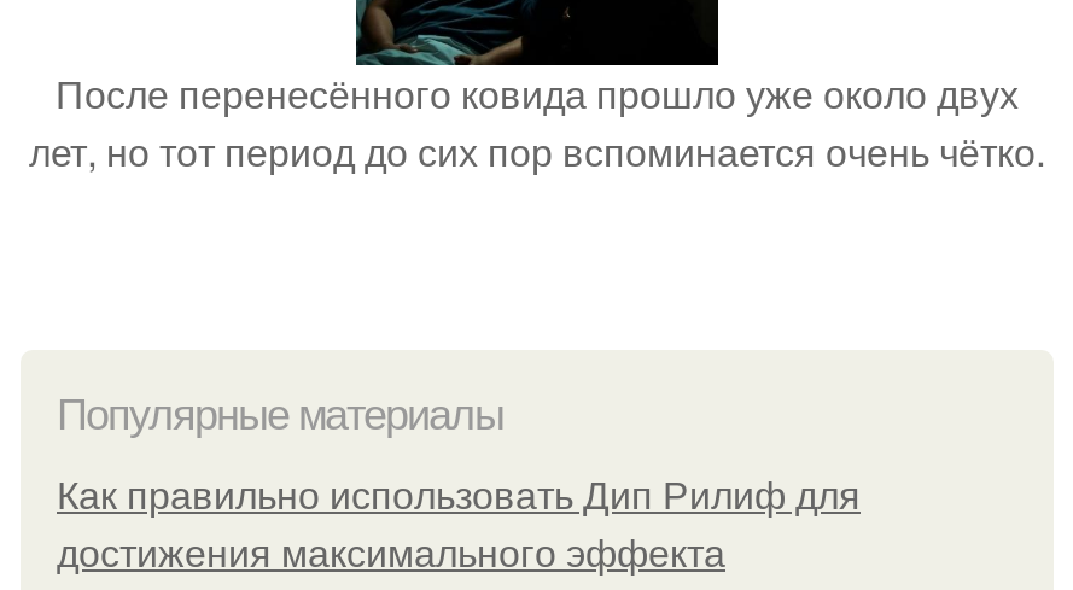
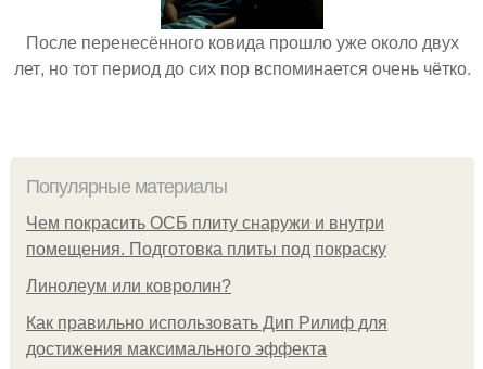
none -> [26,214,386,295] Чем покрасить ОСБ плиту снаружи и внутри | помещения. Подготовка плиты под покраску | Линолеум или ковролин?

